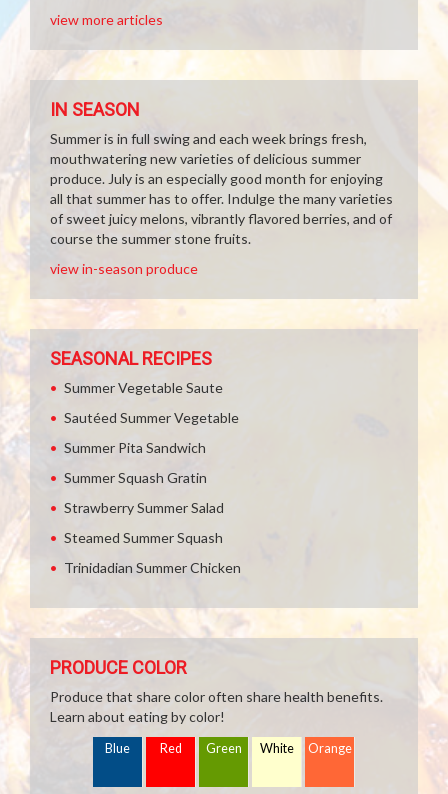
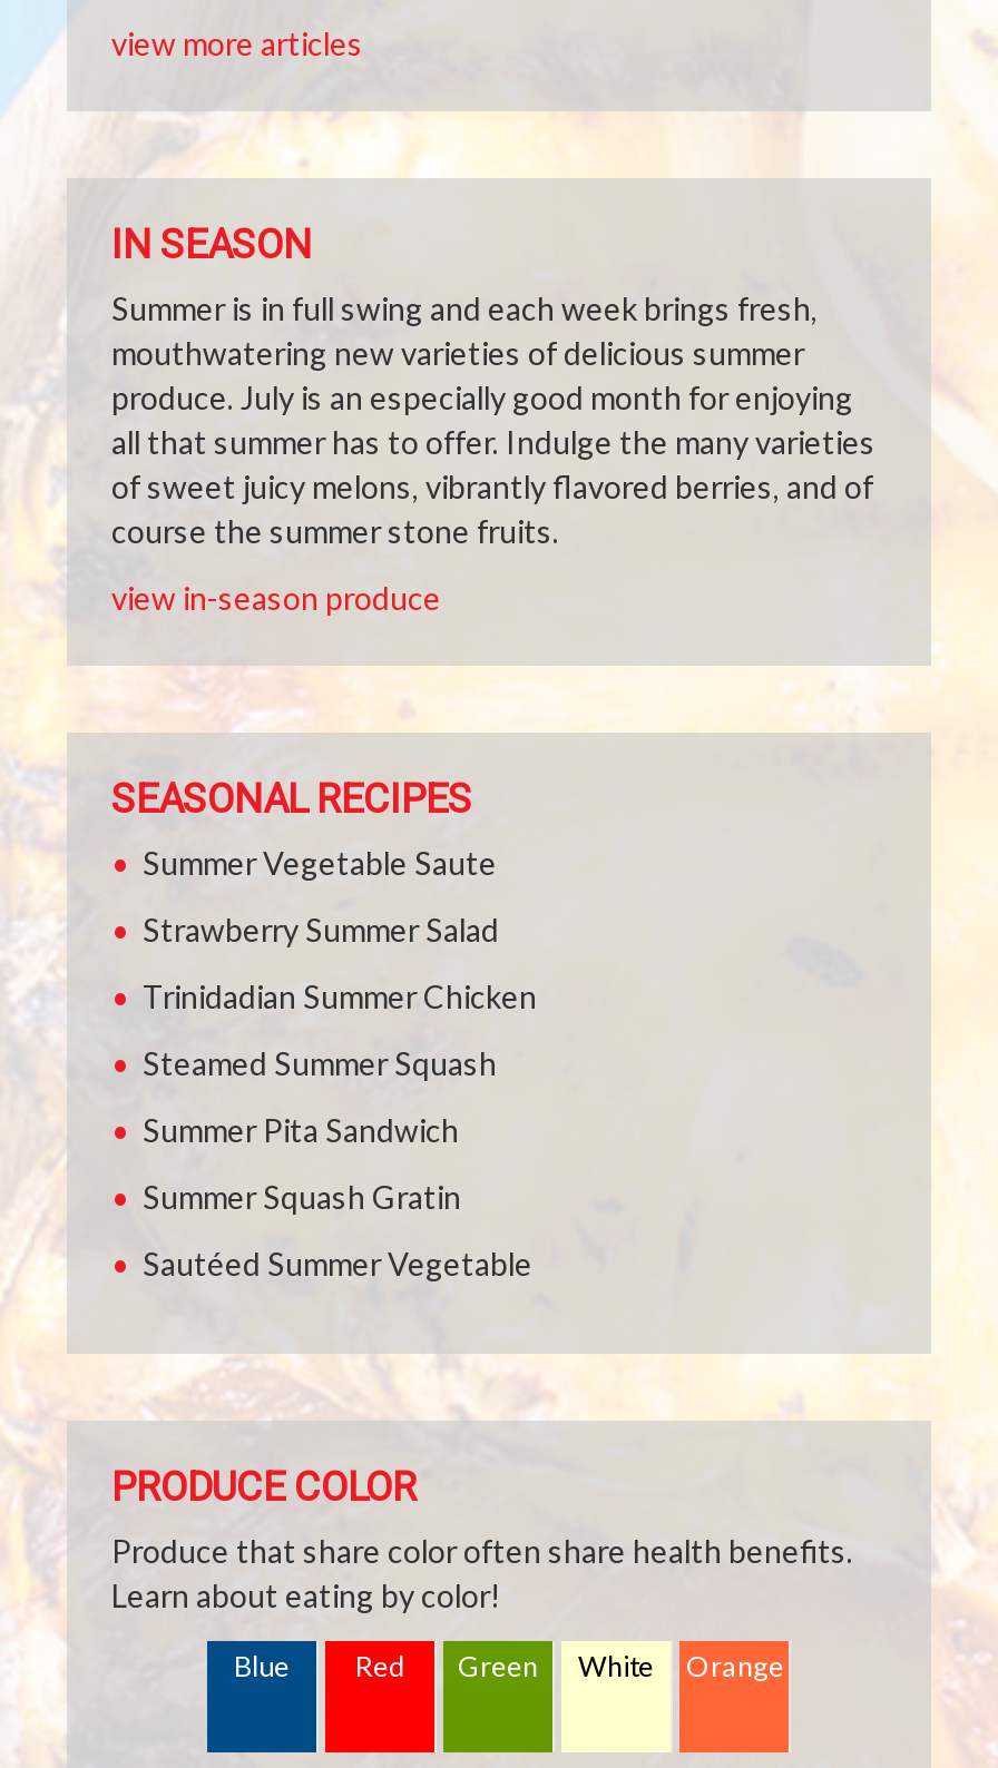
moved [64,409,239,426] -> [143,1245,532,1283]: Sautéed Summer Vegetable
moved [64,439,207,486] -> [143,1111,461,1216]: Summer Pita Sandwich | Summer Squash Gratin
moved [64,499,241,576] -> [143,911,537,1082]: Strawberry Summer Salad | Steamed Summer Squash | Trinidadian Summer Chicken

